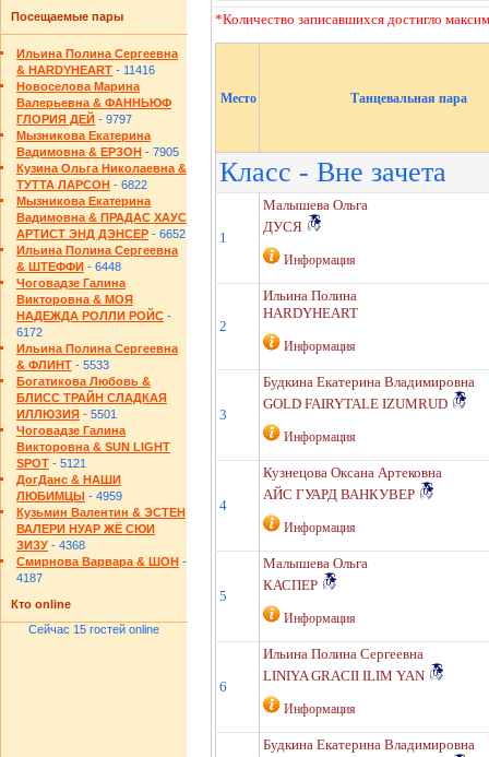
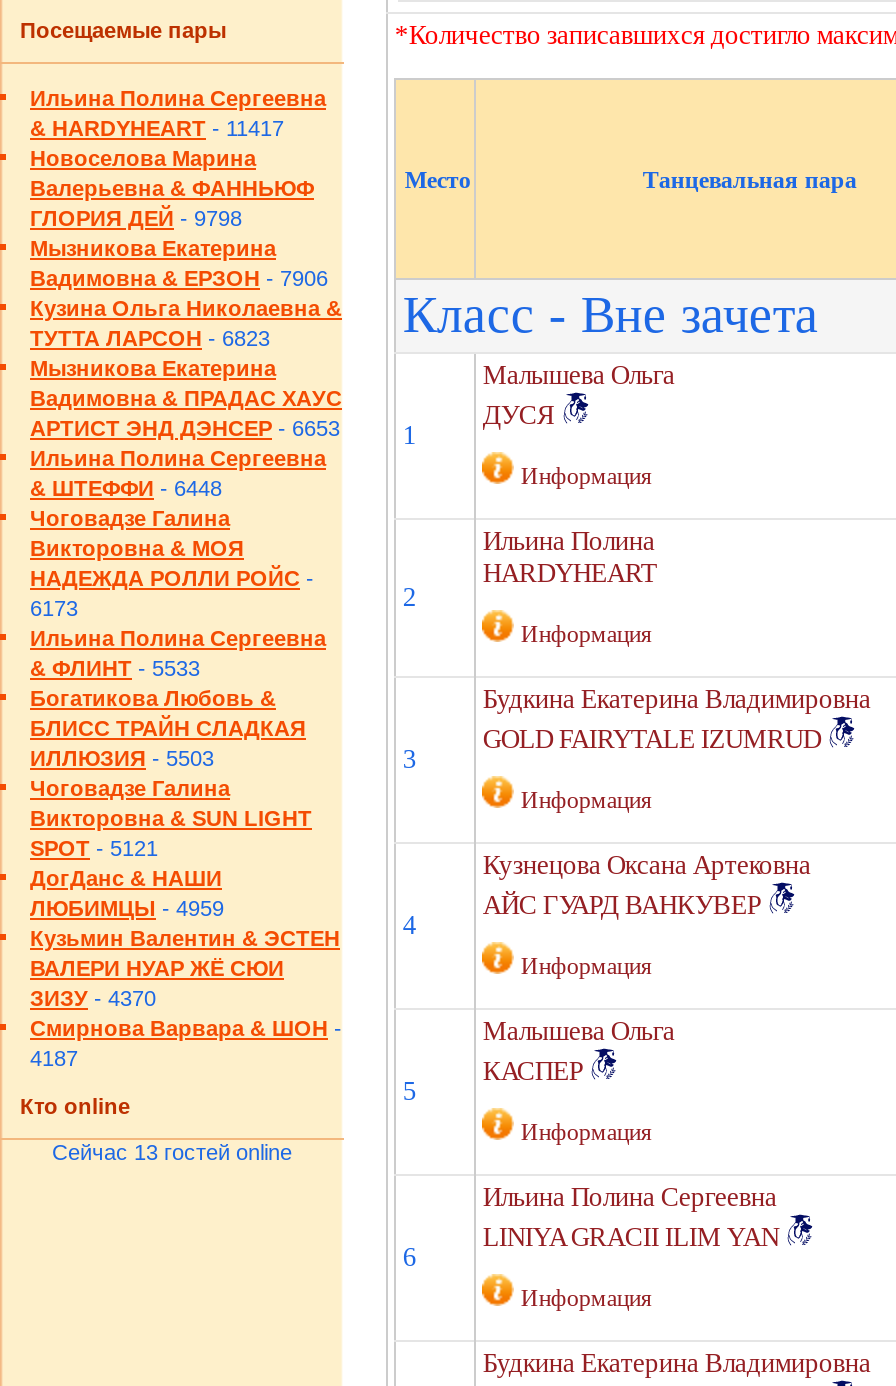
[16,63,155,76] & HARDYHEART - 11416 -> [30,116,284,140] & HARDYHEART - 11417
[16,113,132,126] ГЛОРИЯ ДЕЙ - 9797 -> [30,206,242,230] ГЛОРИЯ ДЕЙ - 9798
[16,145,179,158] Вадимовна & ЕРЗОН - 7905 -> [30,266,328,290] Вадимовна & ЕРЗОН - 7906
[16,178,147,191] ТУТТА ЛАРСОН - 6822 -> [30,326,270,350] ТУТТА ЛАРСОН - 6823
[16,227,186,240] АРТИСТ ЭНД ДЭНСЕР - 6652 -> [30,416,340,440] АРТИСТ ЭНД ДЭНСЕР - 6653
[16,326,43,339] 6172 -> [30,596,78,620] 6173
[16,407,117,421] ИЛЛЮЗИЯ - 5501 -> [30,746,214,770] ИЛЛЮЗИЯ - 5503
[16,539,85,552] ЗИЗУ - 4368 -> [30,986,156,1010] ЗИЗУ - 4370
[28,623,159,636] Сейчас 15 гостей online -> [52,1140,292,1164] Сейчас 13 гостей online

